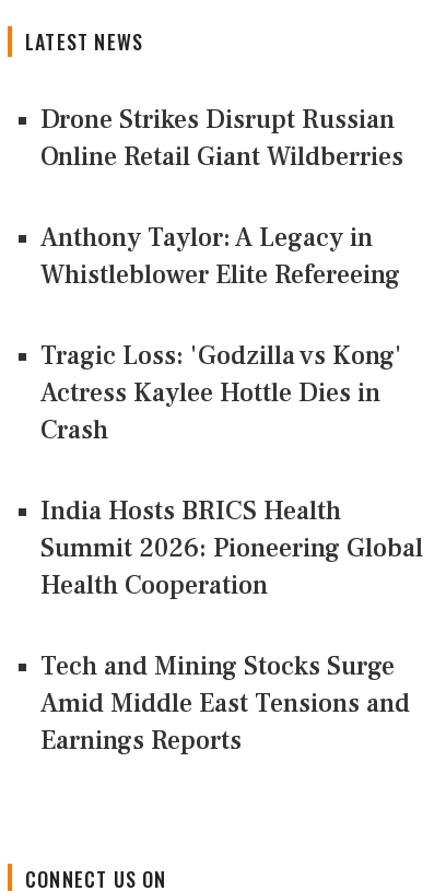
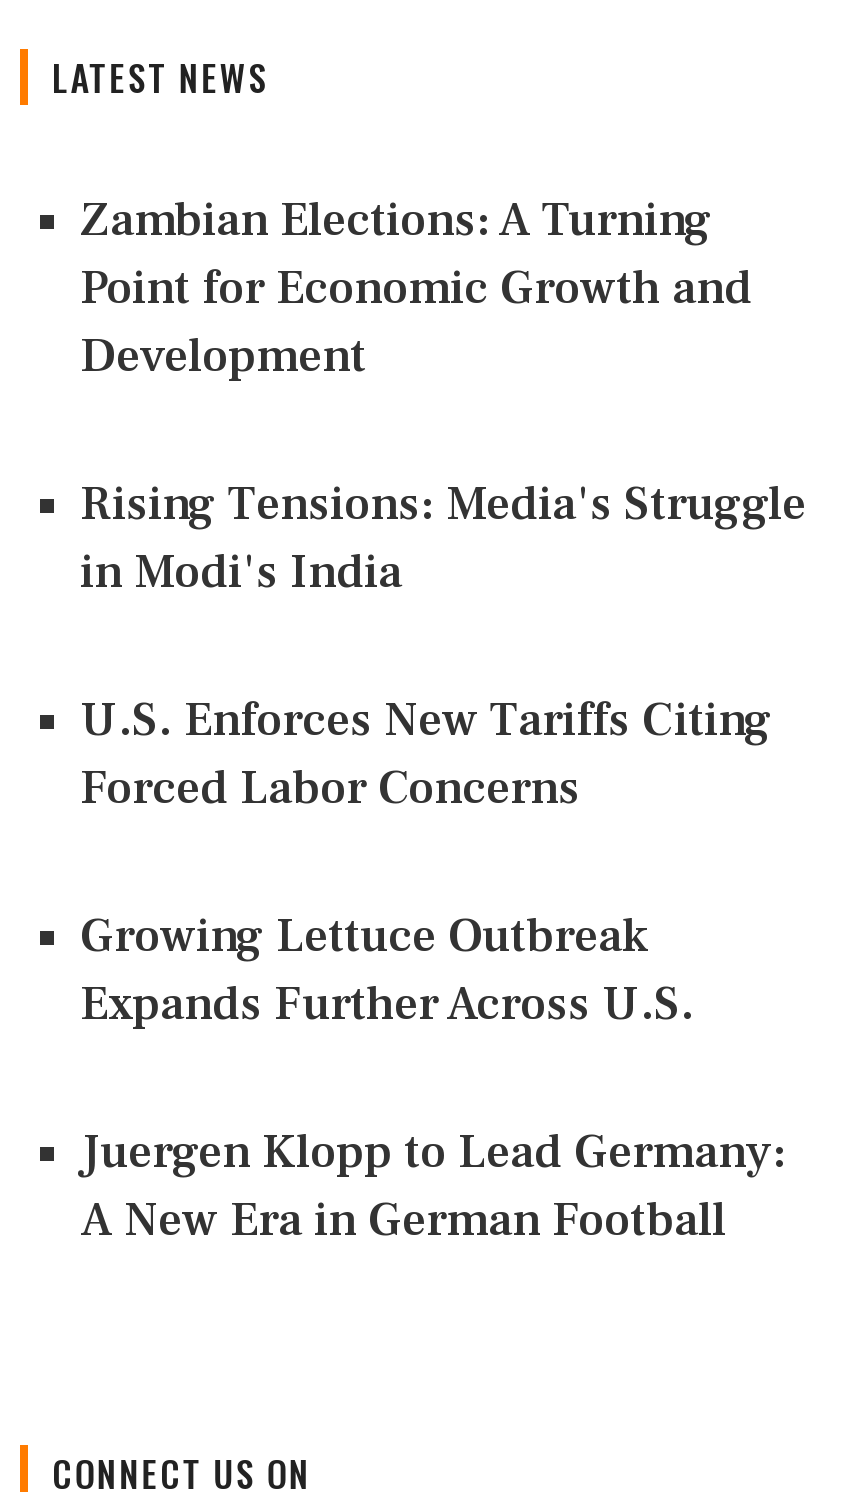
[40,103,403,174] Drone Strikes Disrupt Russian | Online Retail Giant Wildberries -> [80,189,752,387] Zambian Elections: A Turning | Point for Economic Growth and | Development
[40,221,400,292] Anthony Taylor: A Legacy in | Whistleblower Elite Refereeing -> [80,473,806,603] Rising Tensions: Media's Struggle | in Modi's India
[40,339,402,447] Tragic Loss: 'Godzilla vs Kong' | Actress Kaylee Hottle Dies in | Crash -> [80,689,772,819] U.S. Enforces New Tariffs Citing | Forced Labor Concerns
[40,494,423,602] India Hosts BRICS Health | Summit 2026: Pioneering Global | Health Cooperation -> [80,905,694,1035] Growing Lettuce Outbreak | Expands Further Across U.S.
[40,649,410,758] Tech and Mining Stocks Surge | Amid Middle East Tensions and | Earnings Reports -> [80,1121,786,1251] Juergen Klopp to Lead Germany: | A New Era in German Football

